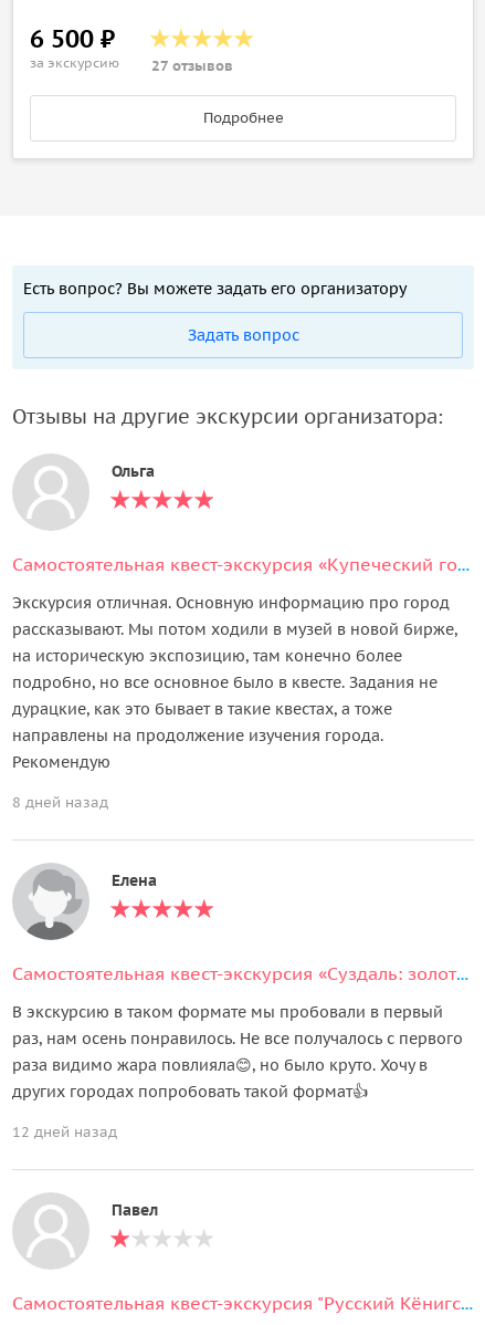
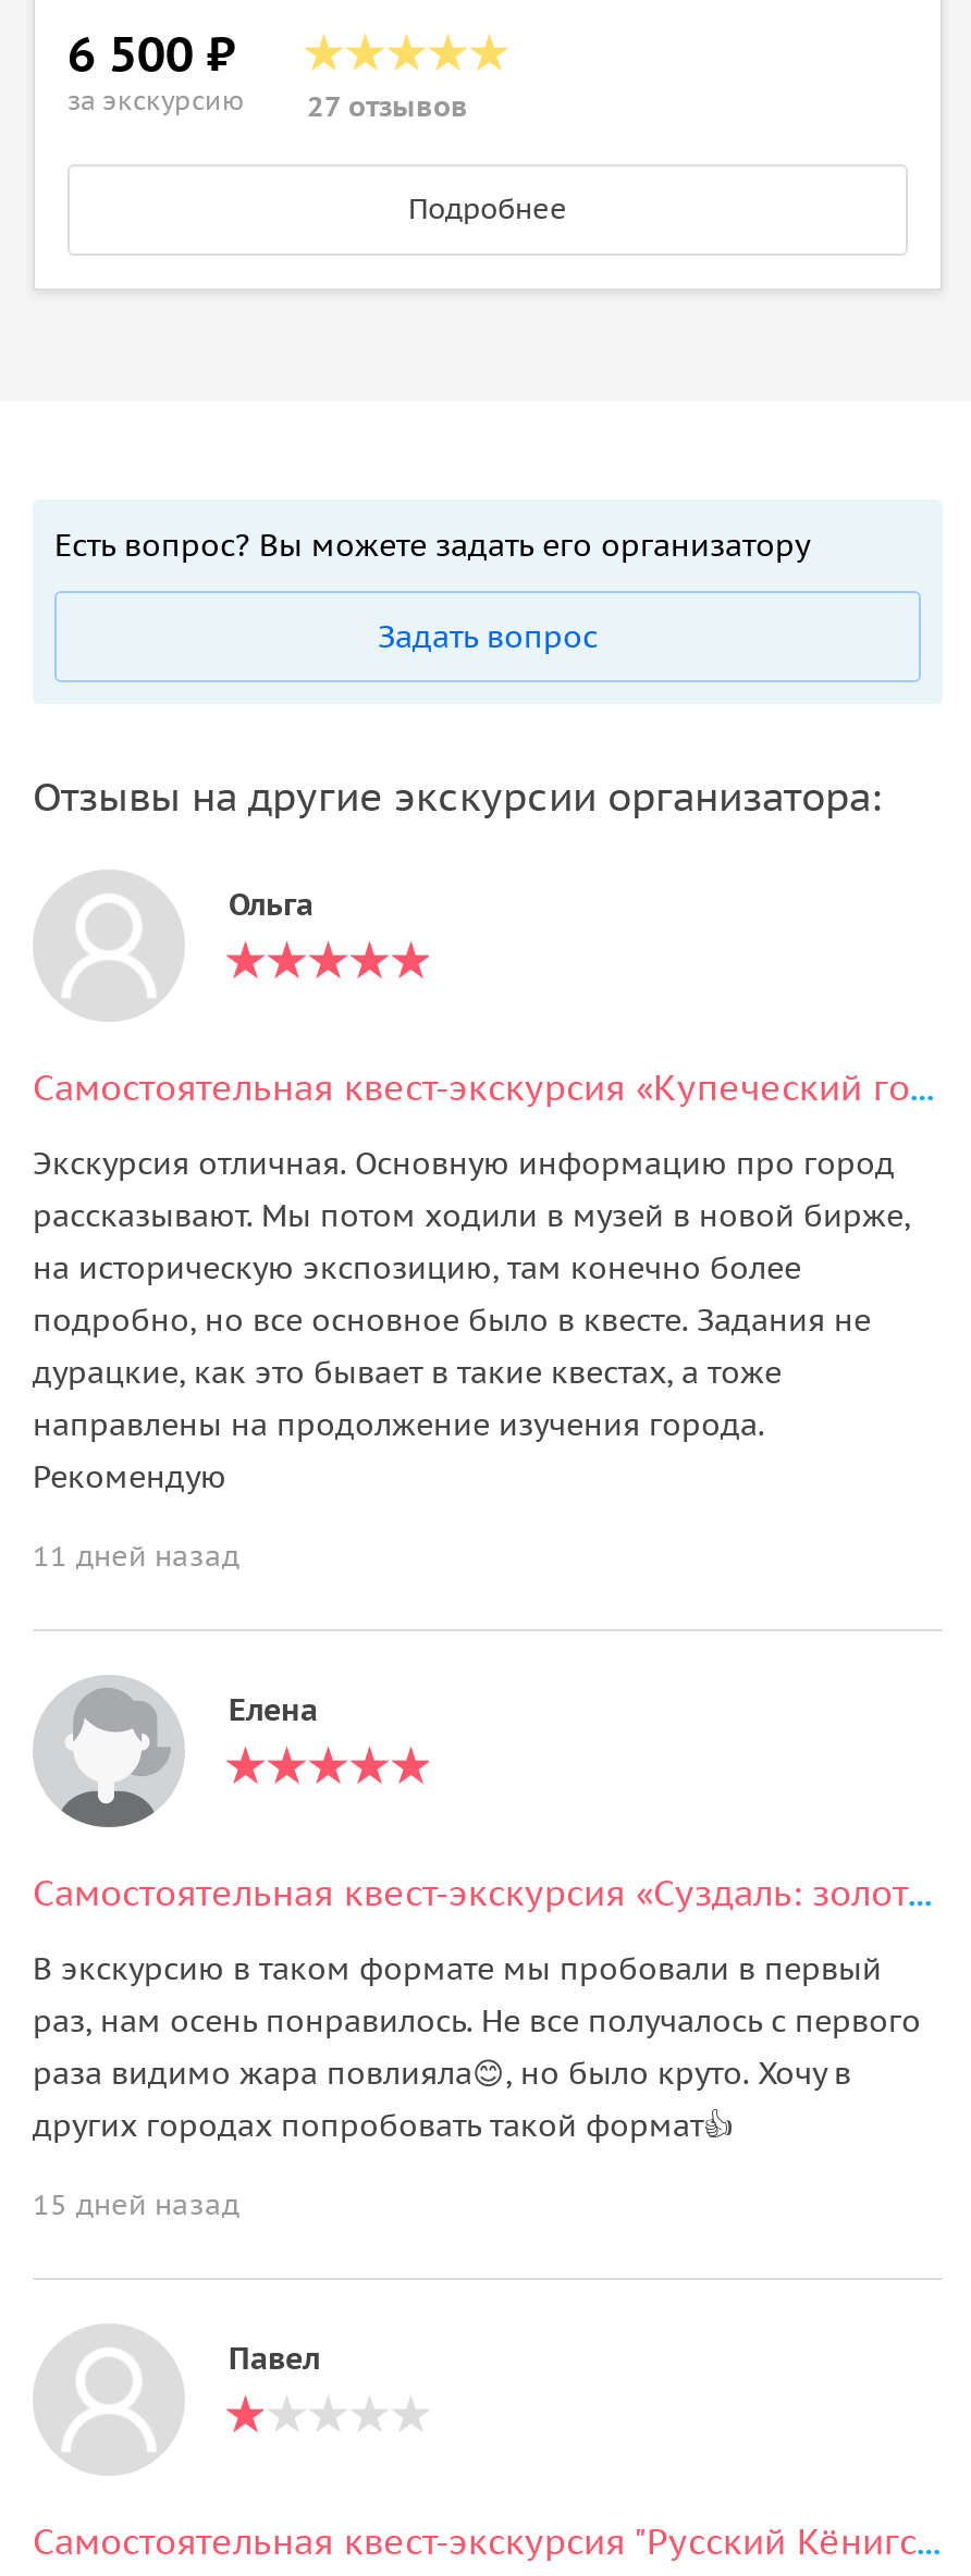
[12,793,108,811] 8 дней назад -> [33,1537,239,1574] 11 дней назад
[12,1122,117,1141] 12 дней назад -> [33,2186,239,2223] 15 дней назад

